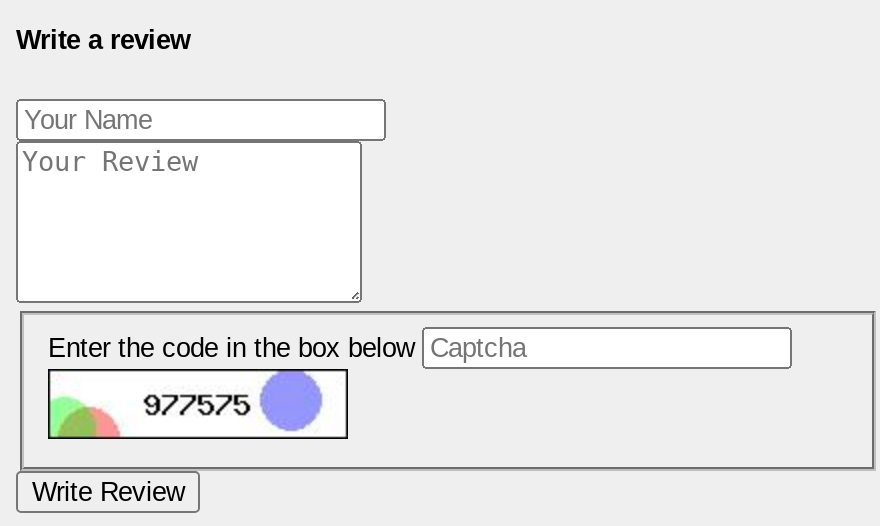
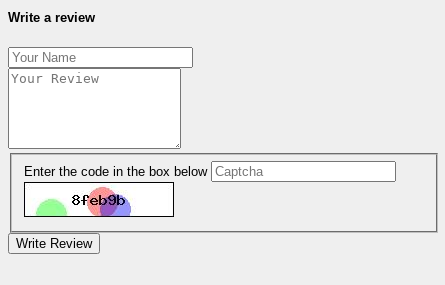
[48,369,324,441] [image] -> [24,182,161,218] [image]

